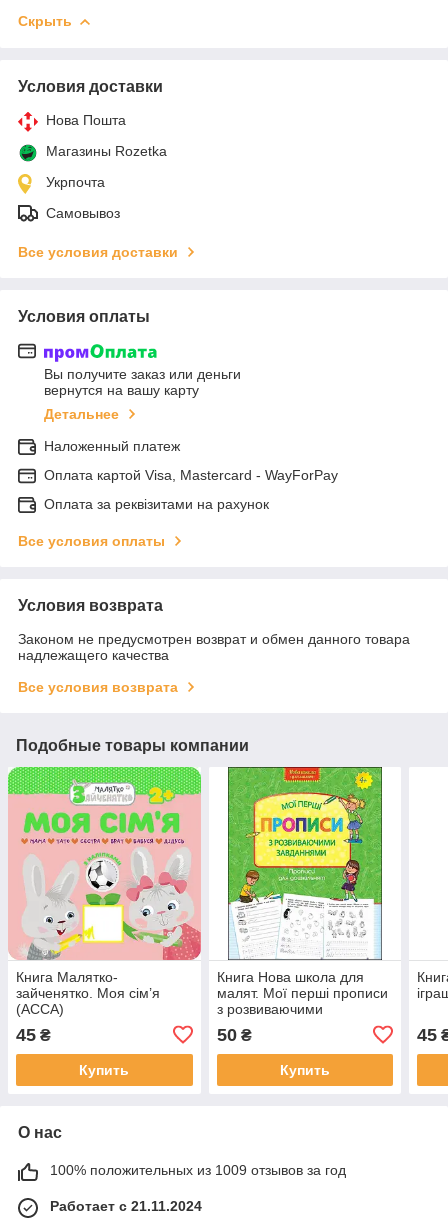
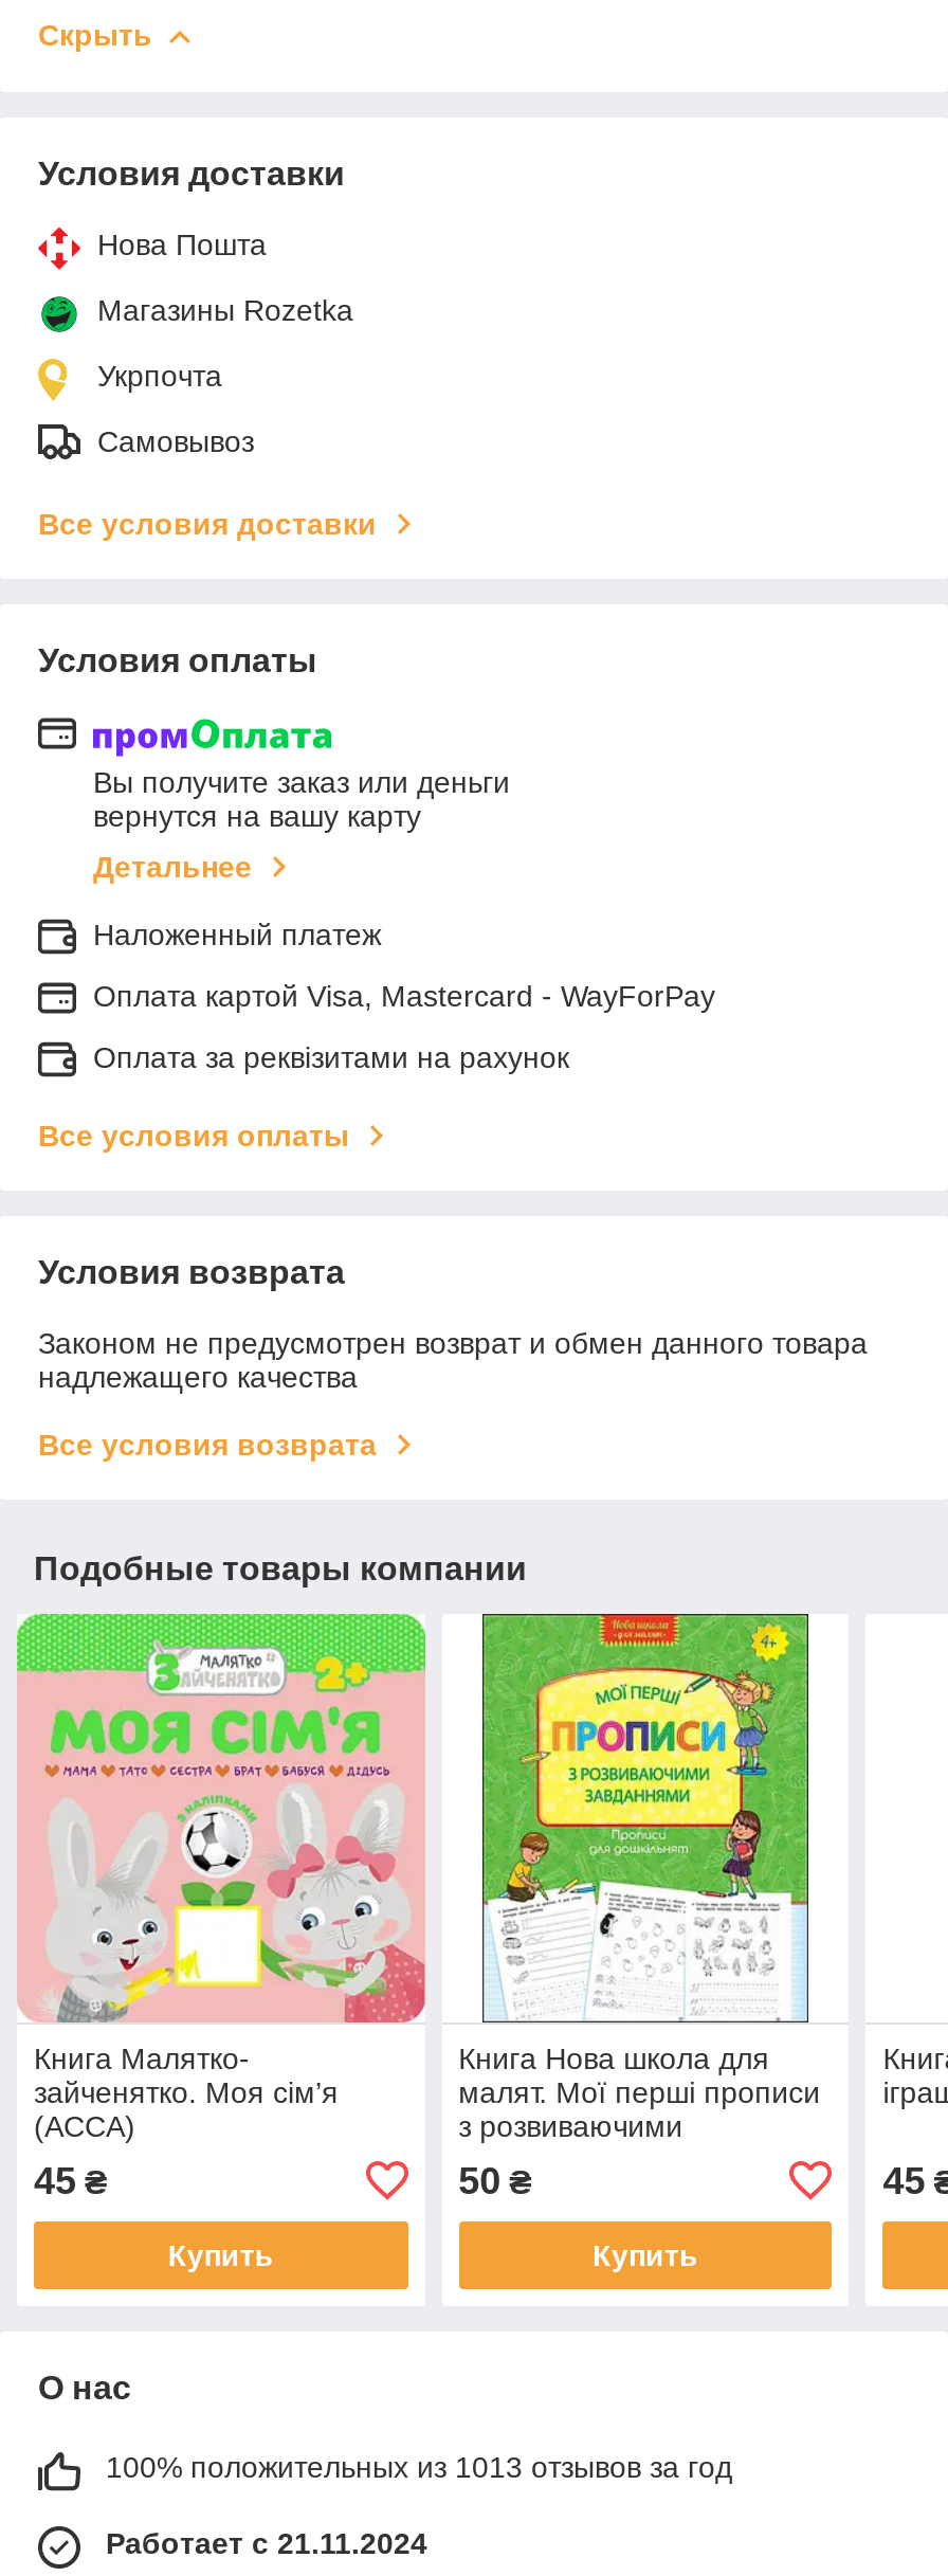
[50,1162,346,1178] 100% положительных из 1009 отзывов за год -> [106,2450,732,2484] 100% положительных из 1013 отзывов за год

